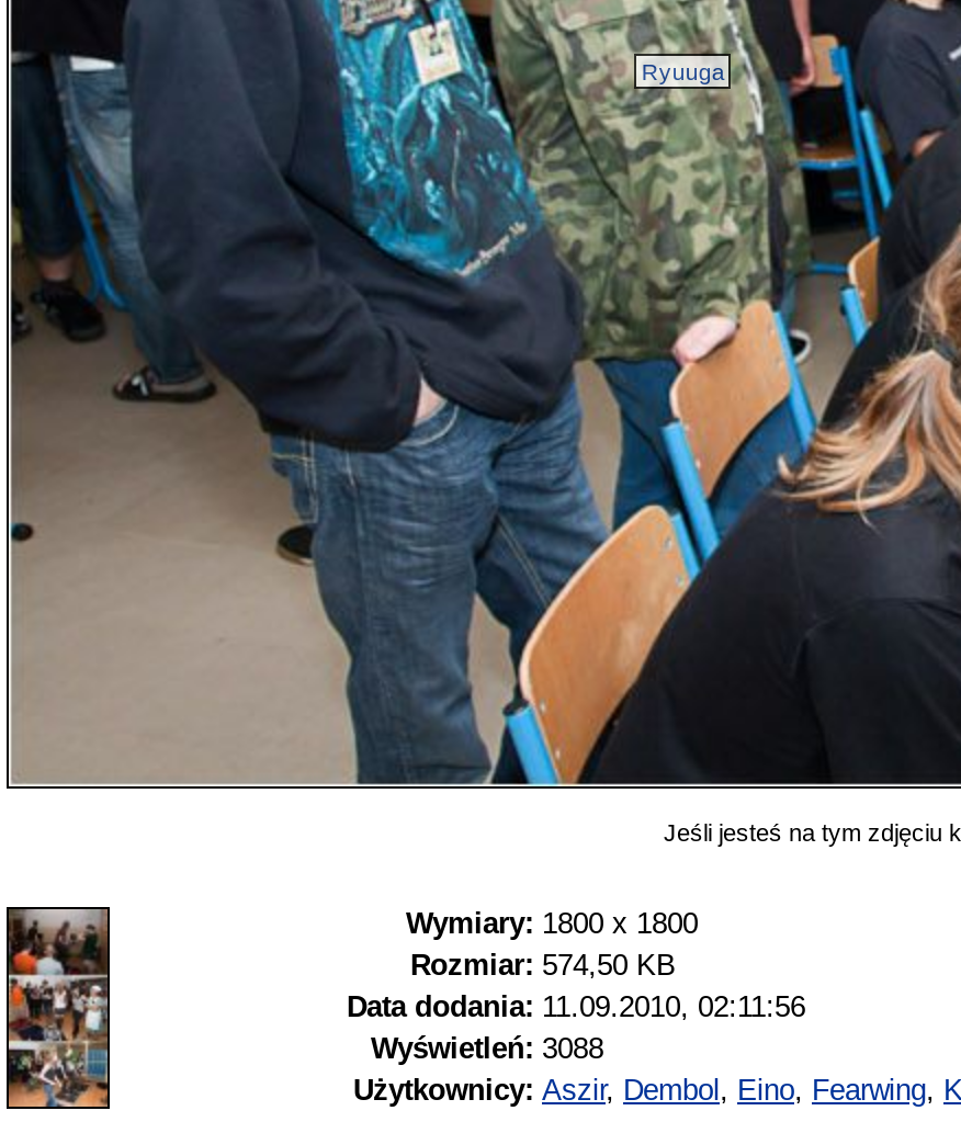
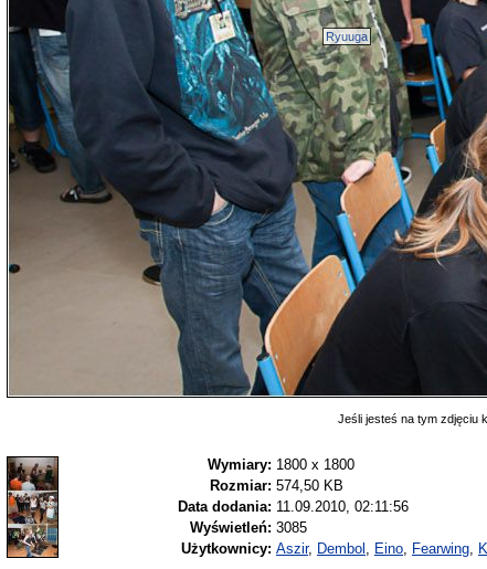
[371,1032,603,1065] Wyświetleń: 3088 -> [190,520,307,536] Wyświetleń: 3085

